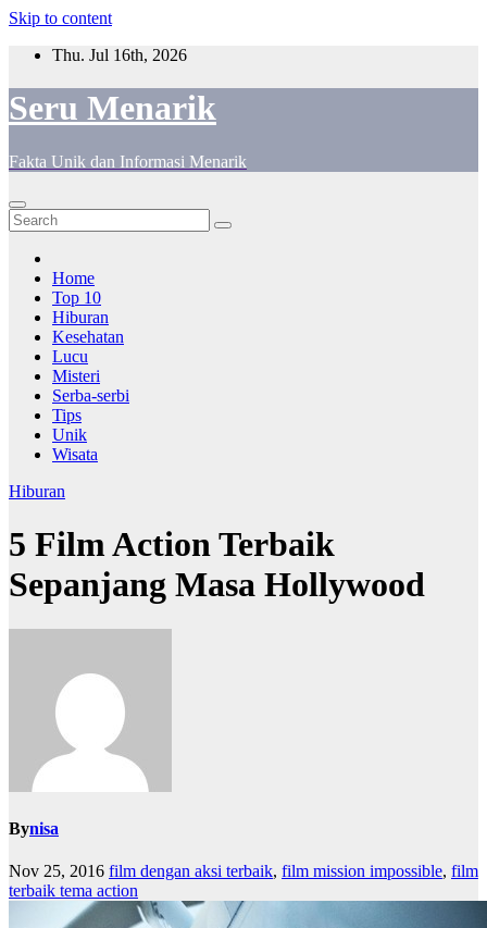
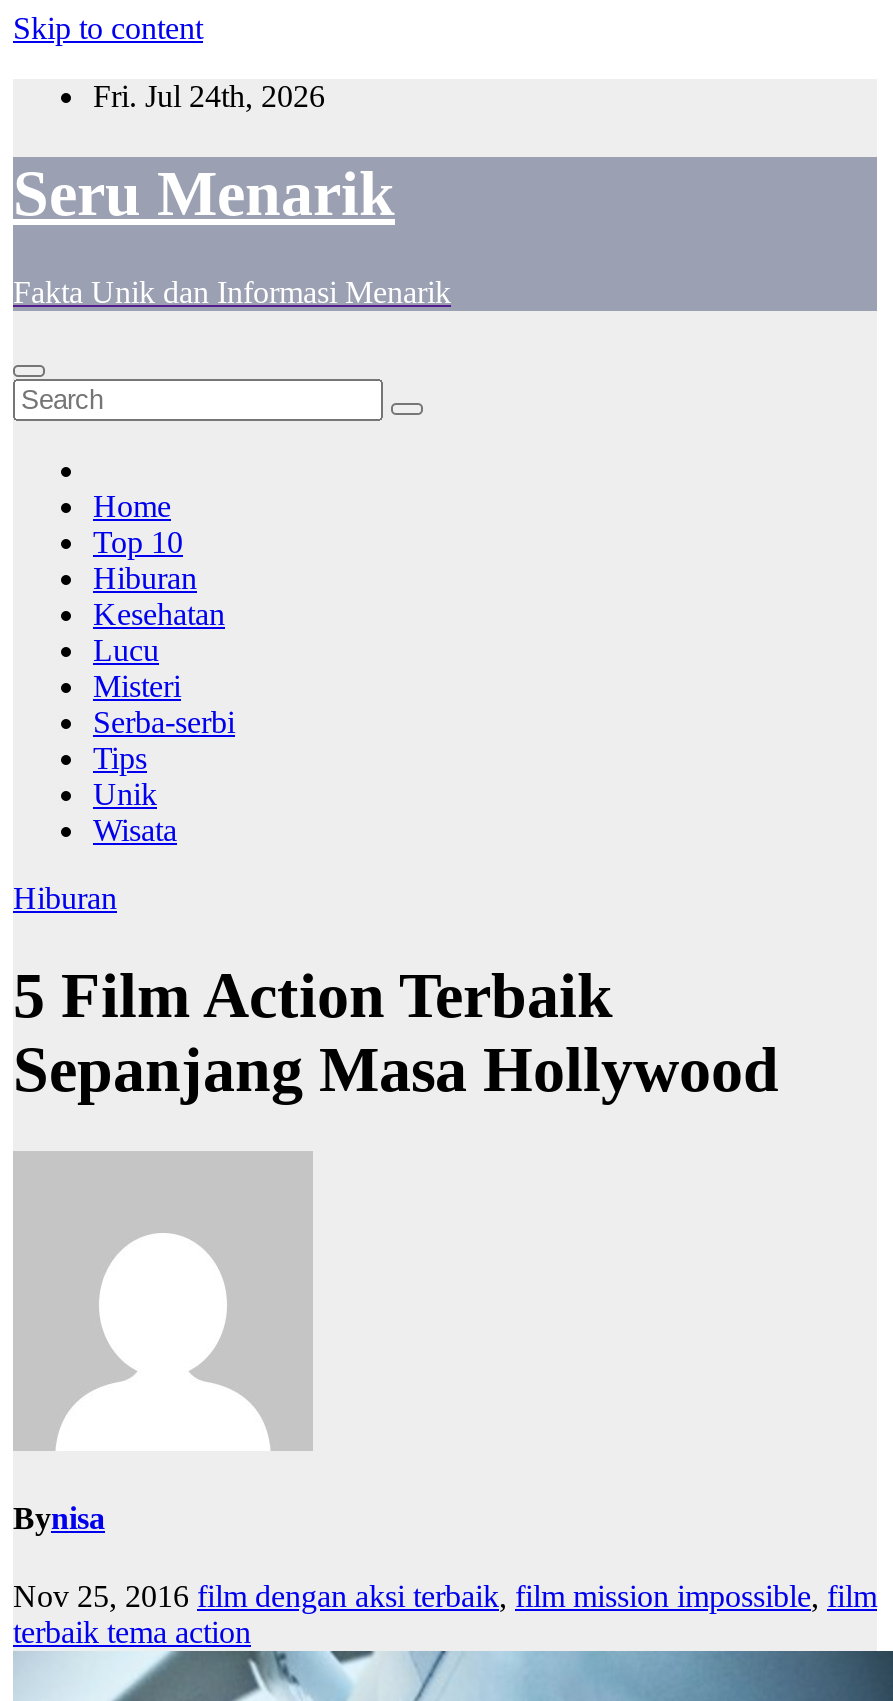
[52,46,187,64] Thu. Jul 16th, 2026 -> [93,79,325,113] Fri. Jul 24th, 2026

